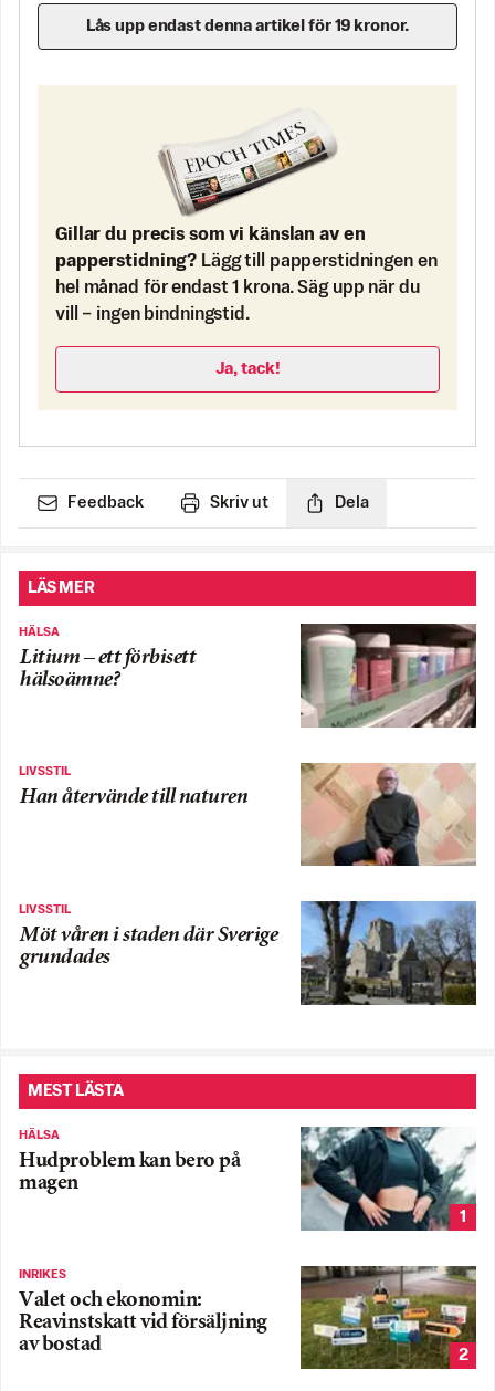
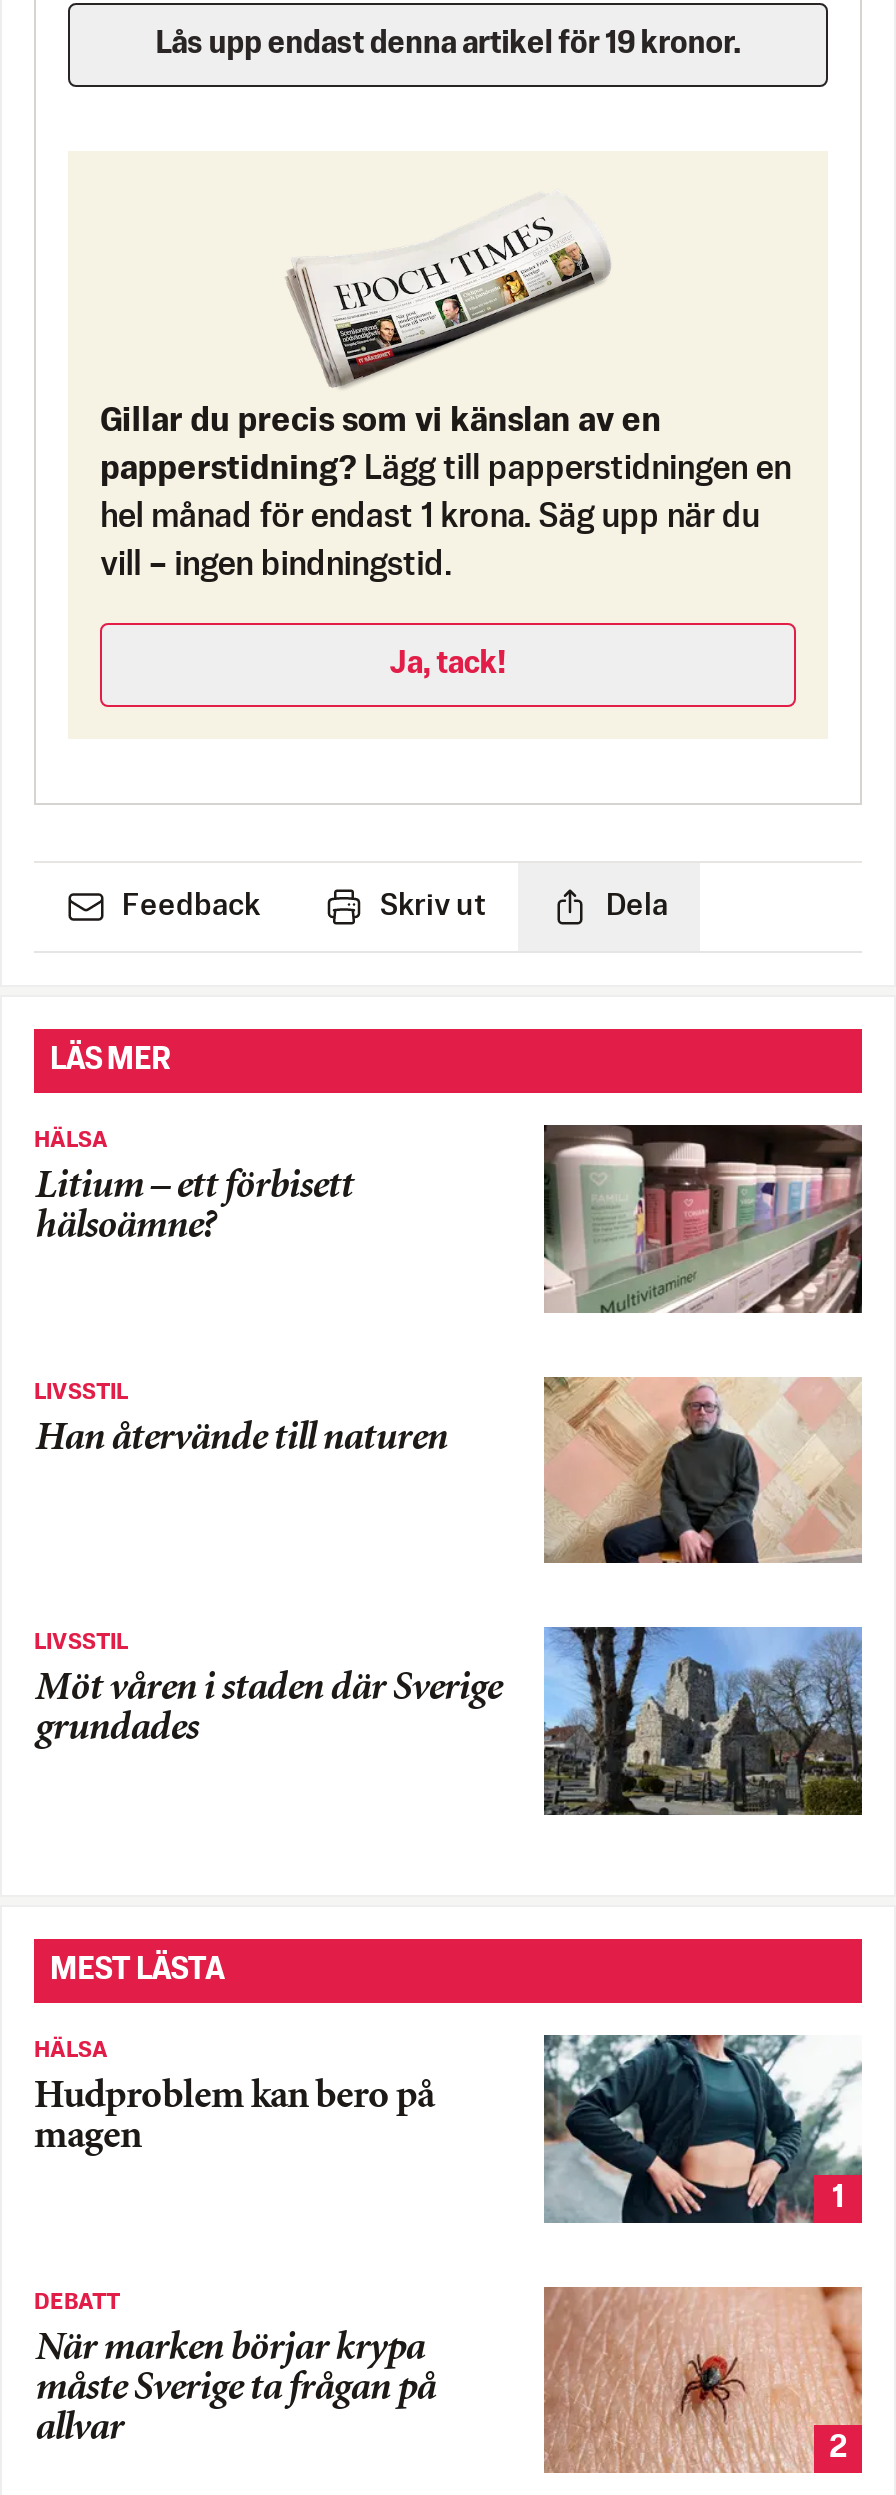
[19,1268,267,1355] INRIKES | Valet och ekonomin: | Reavinstskatt vid försäljning | av bostad -> [34,2290,434,2448] DEBATT | När marken börjar krypa | måste Sverige ta frågan på | allvar
[299,1265,477,1370] [image] -> [542,2285,864,2475] [image]

